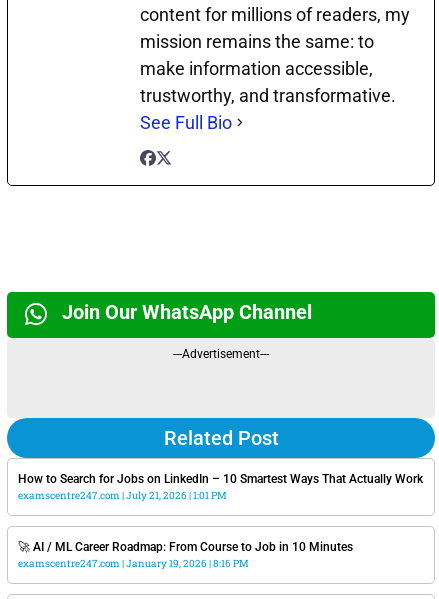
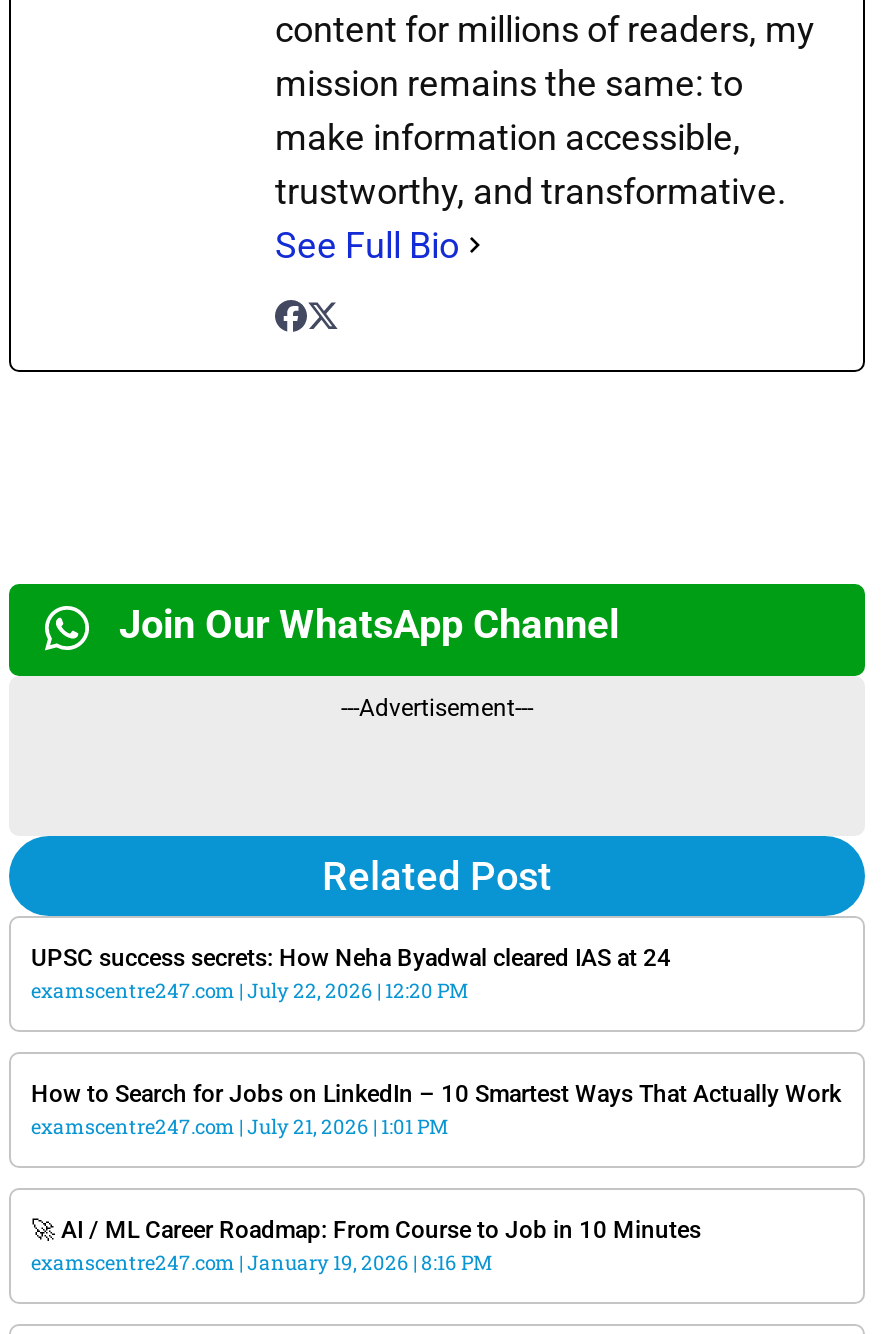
none -> [31,944,671,1004] UPSC success secrets: How Neha Byadwal cleared IAS at 24 | examscentre247.com July 22, 2026 12:20 PM

